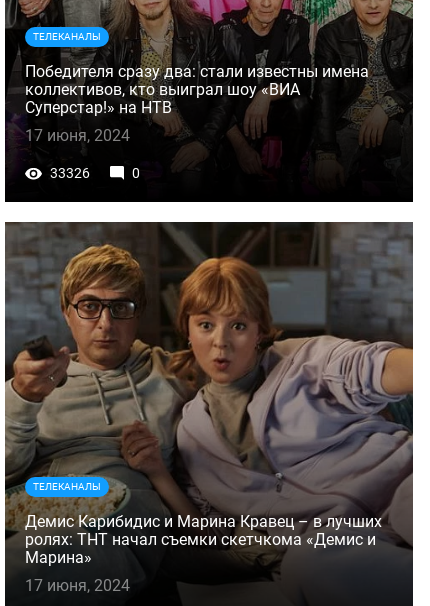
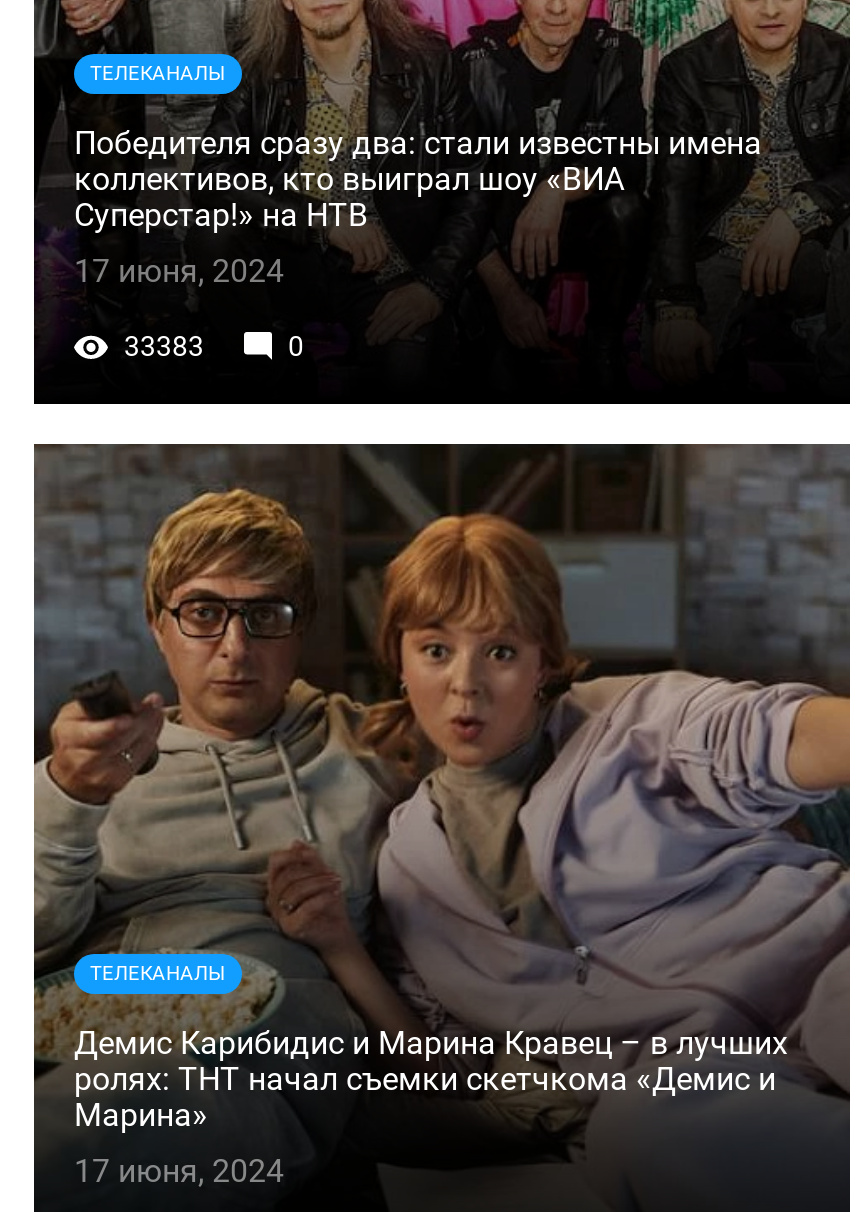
[50,165,90,181] 33326 -> [124,330,204,362] 33383

